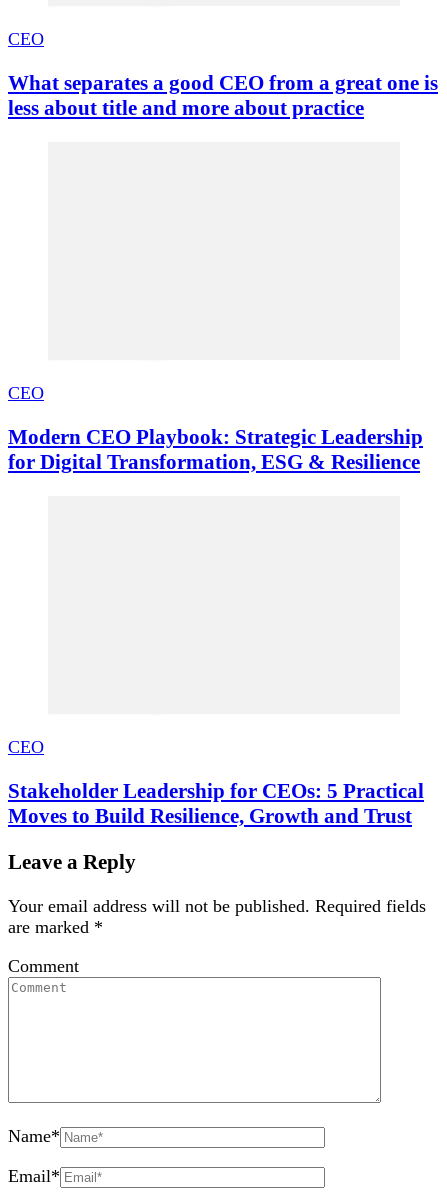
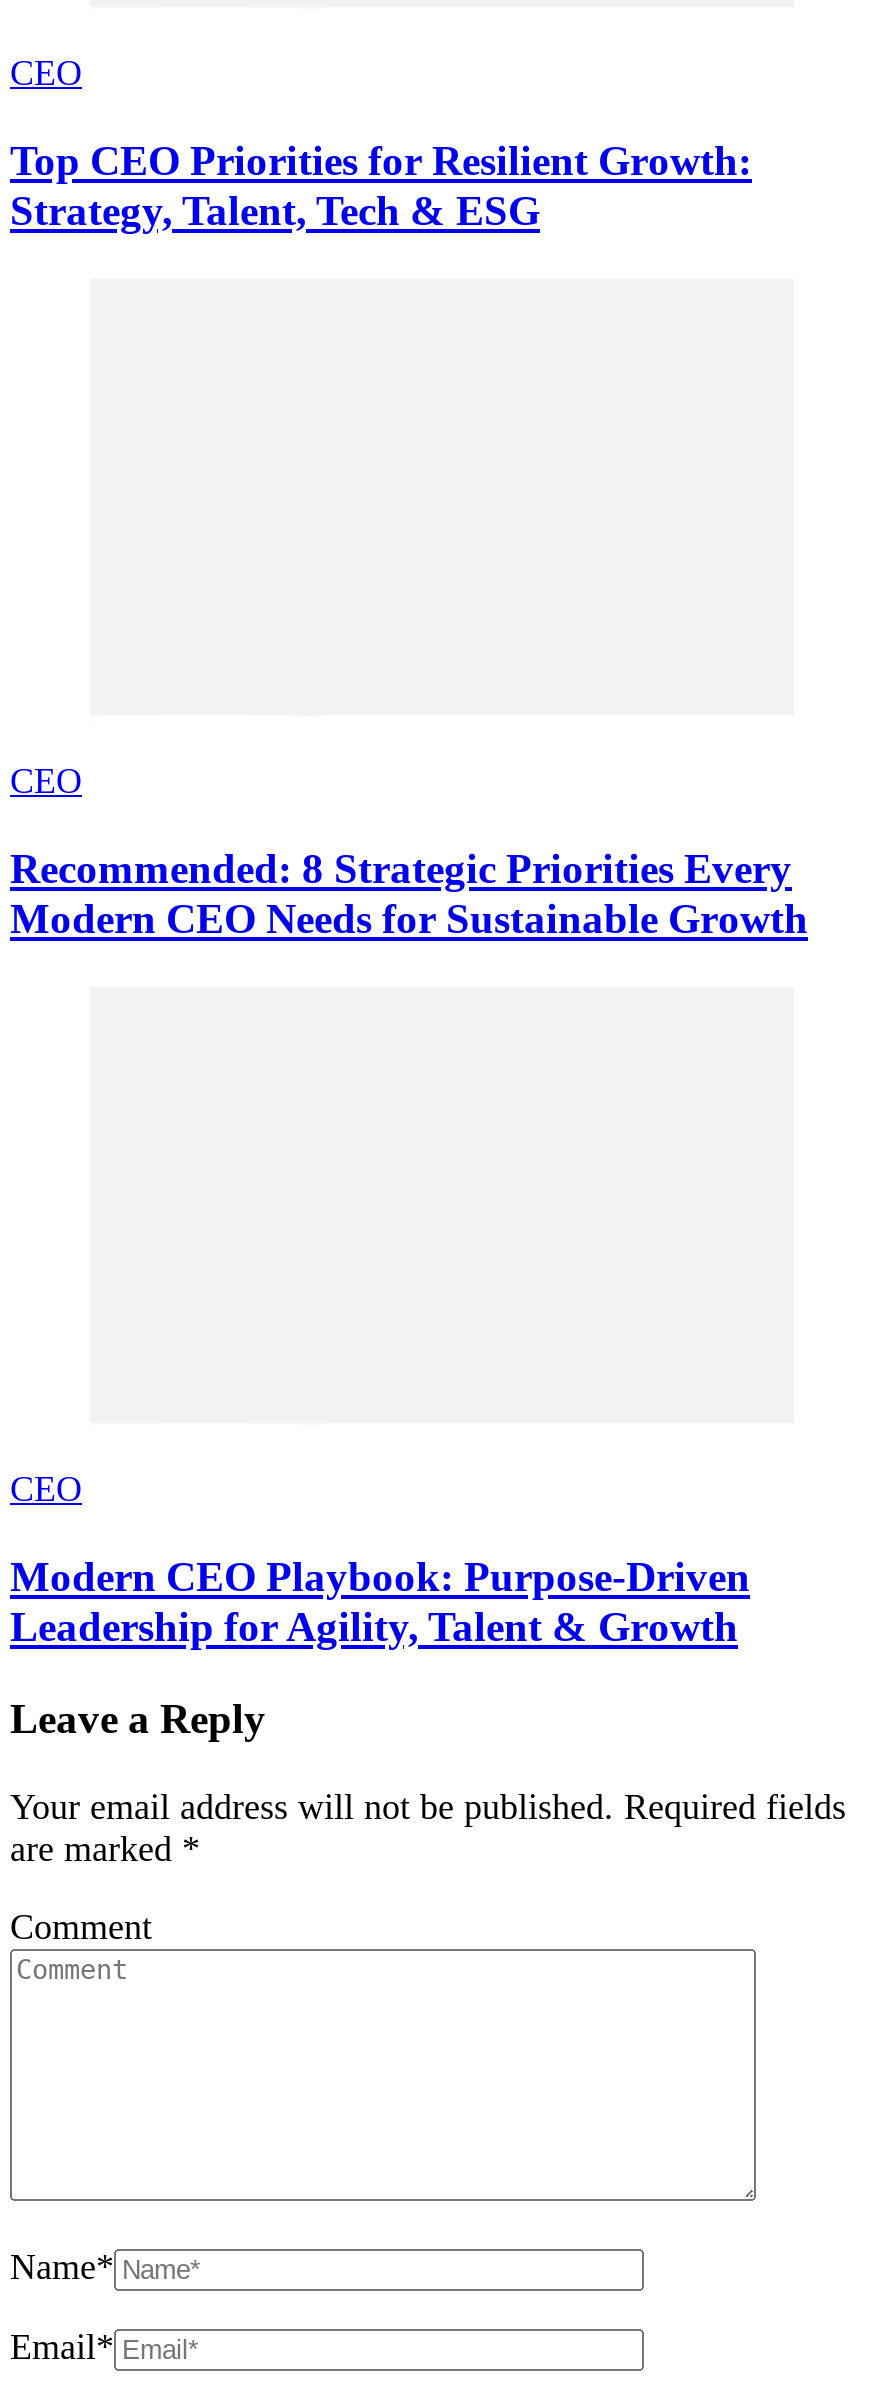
[8,71,438,120] What separates a good CEO from a great one is | less about title and more about practice -> [10,138,752,236] Top CEO Priorities for Resilient Growth: | Strategy, Talent, Tech & ESG
[8,425,423,474] Modern CEO Playbook: Strategic Leadership | for Digital Transformation, ESG & Resilience -> [10,846,808,944] Recommended: 8 Strategic Priorities Every | Modern CEO Needs for Sustainable Growth
[8,779,424,828] Stakeholder Leadership for CEOs: 5 Practical | Moves to Build Resilience, Growth and Trust -> [10,1553,750,1651] Modern CEO Playbook: Purpose-Driven | Leadership for Agility, Talent & Growth

